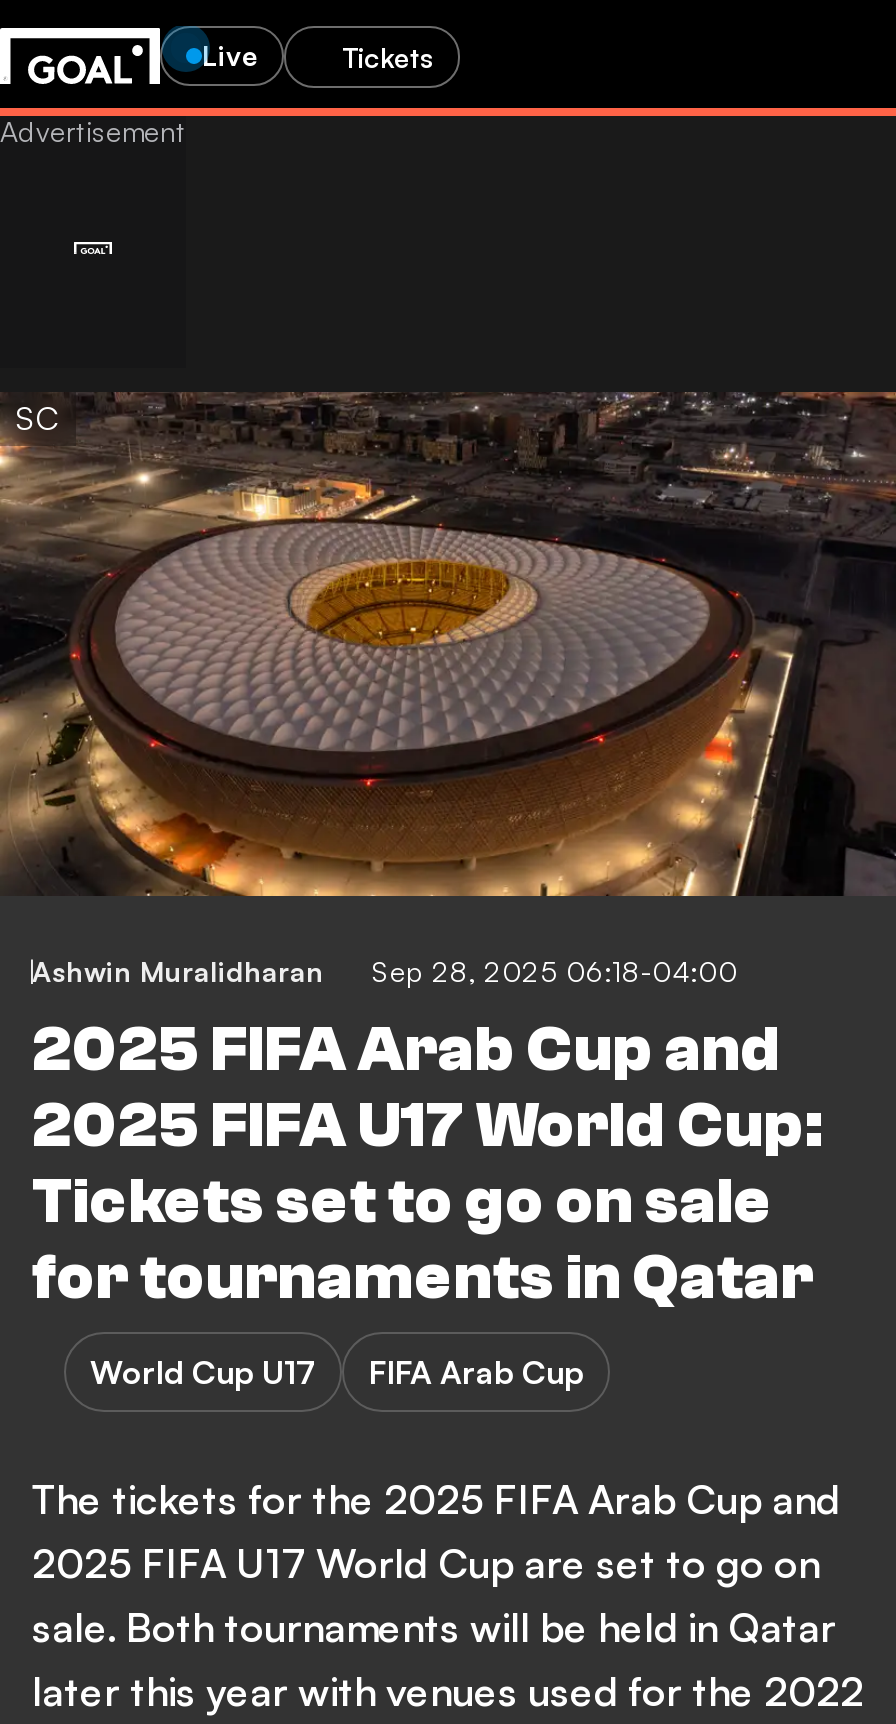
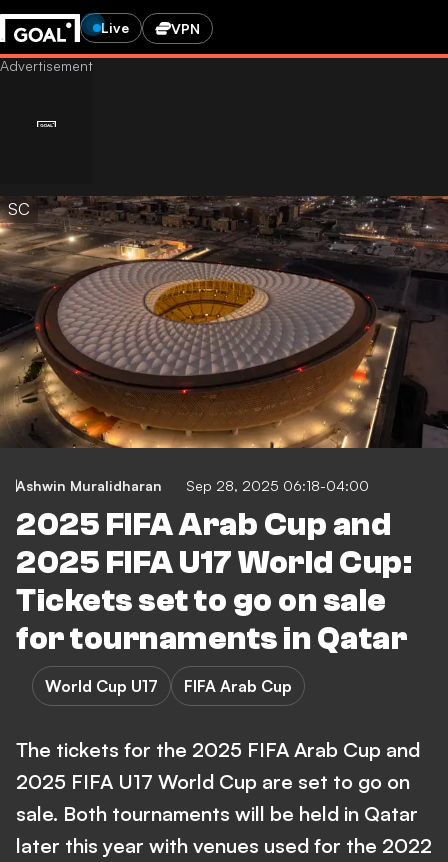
[342,39,434,73] Tickets -> [171,19,200,36] VPN

